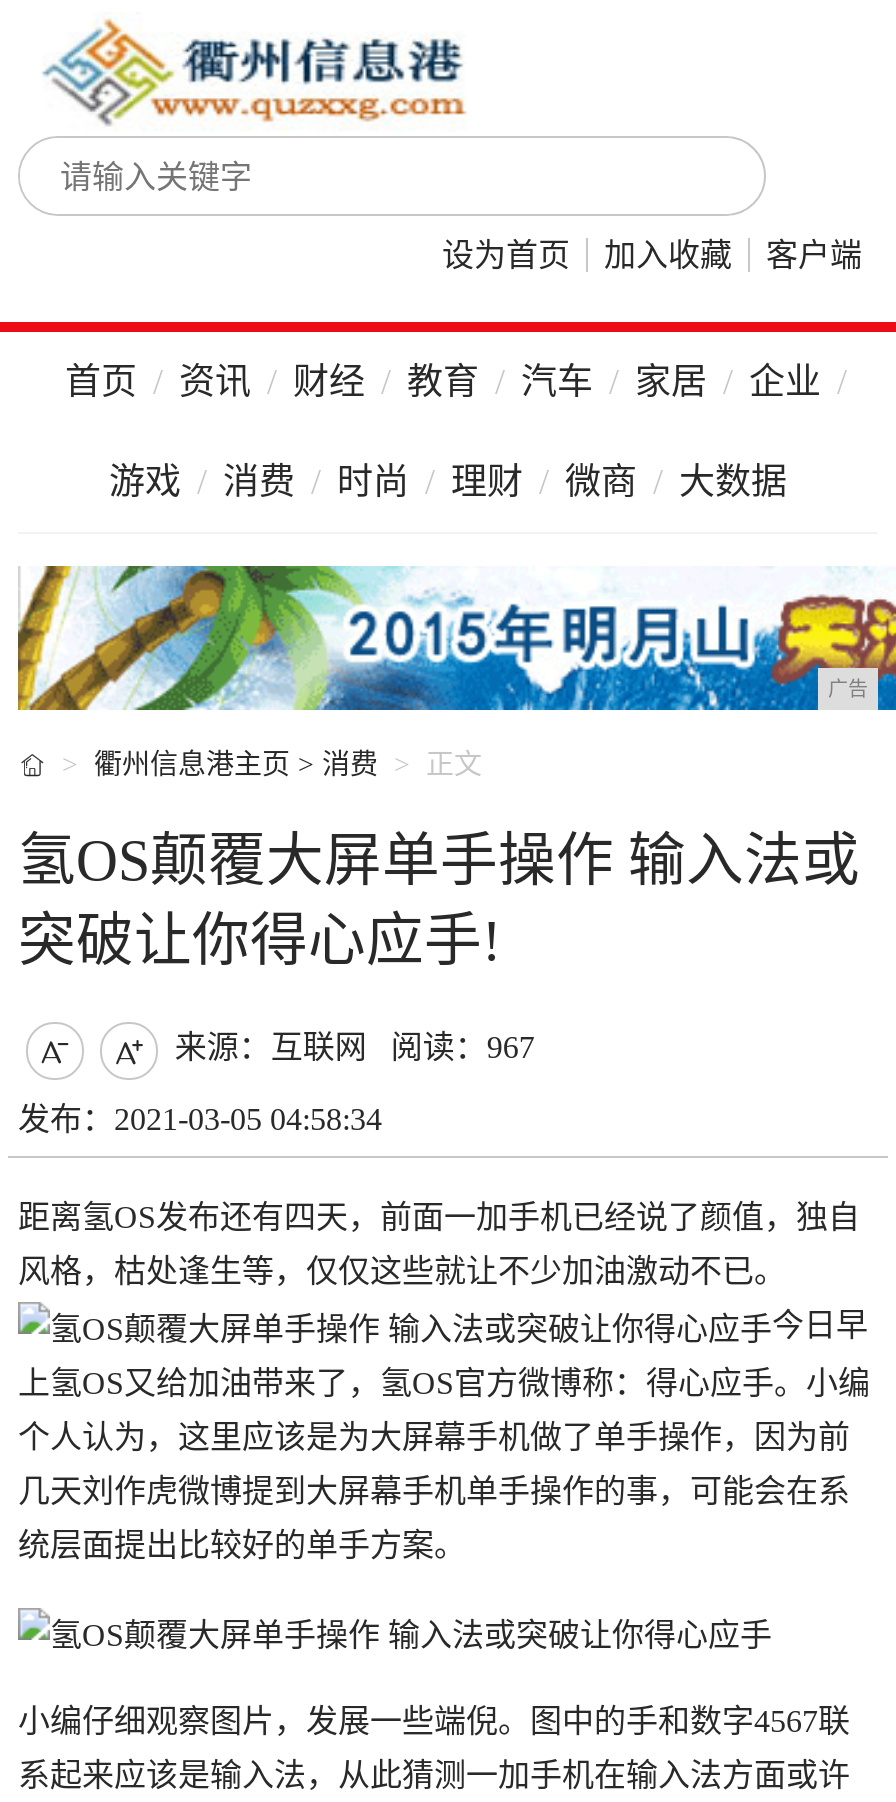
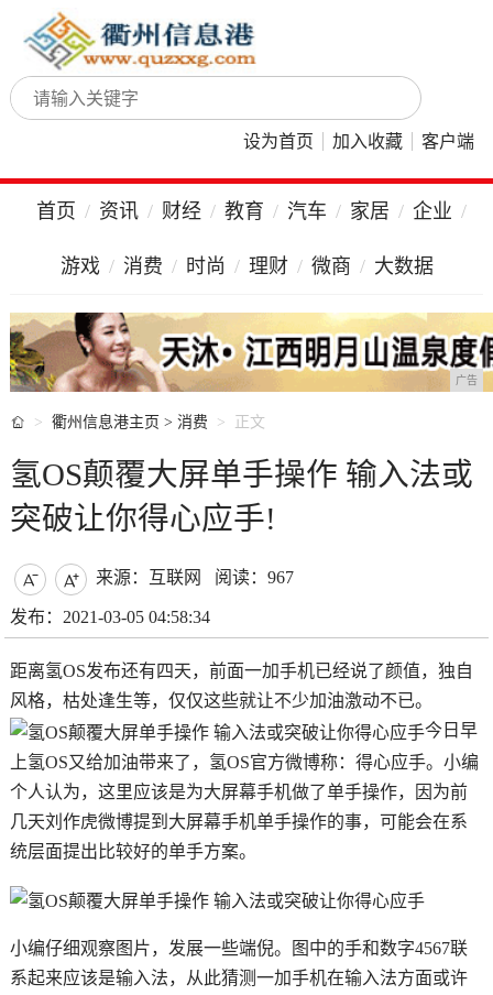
[18,564,890,712] [image] -> [9,311,490,393] [image]

